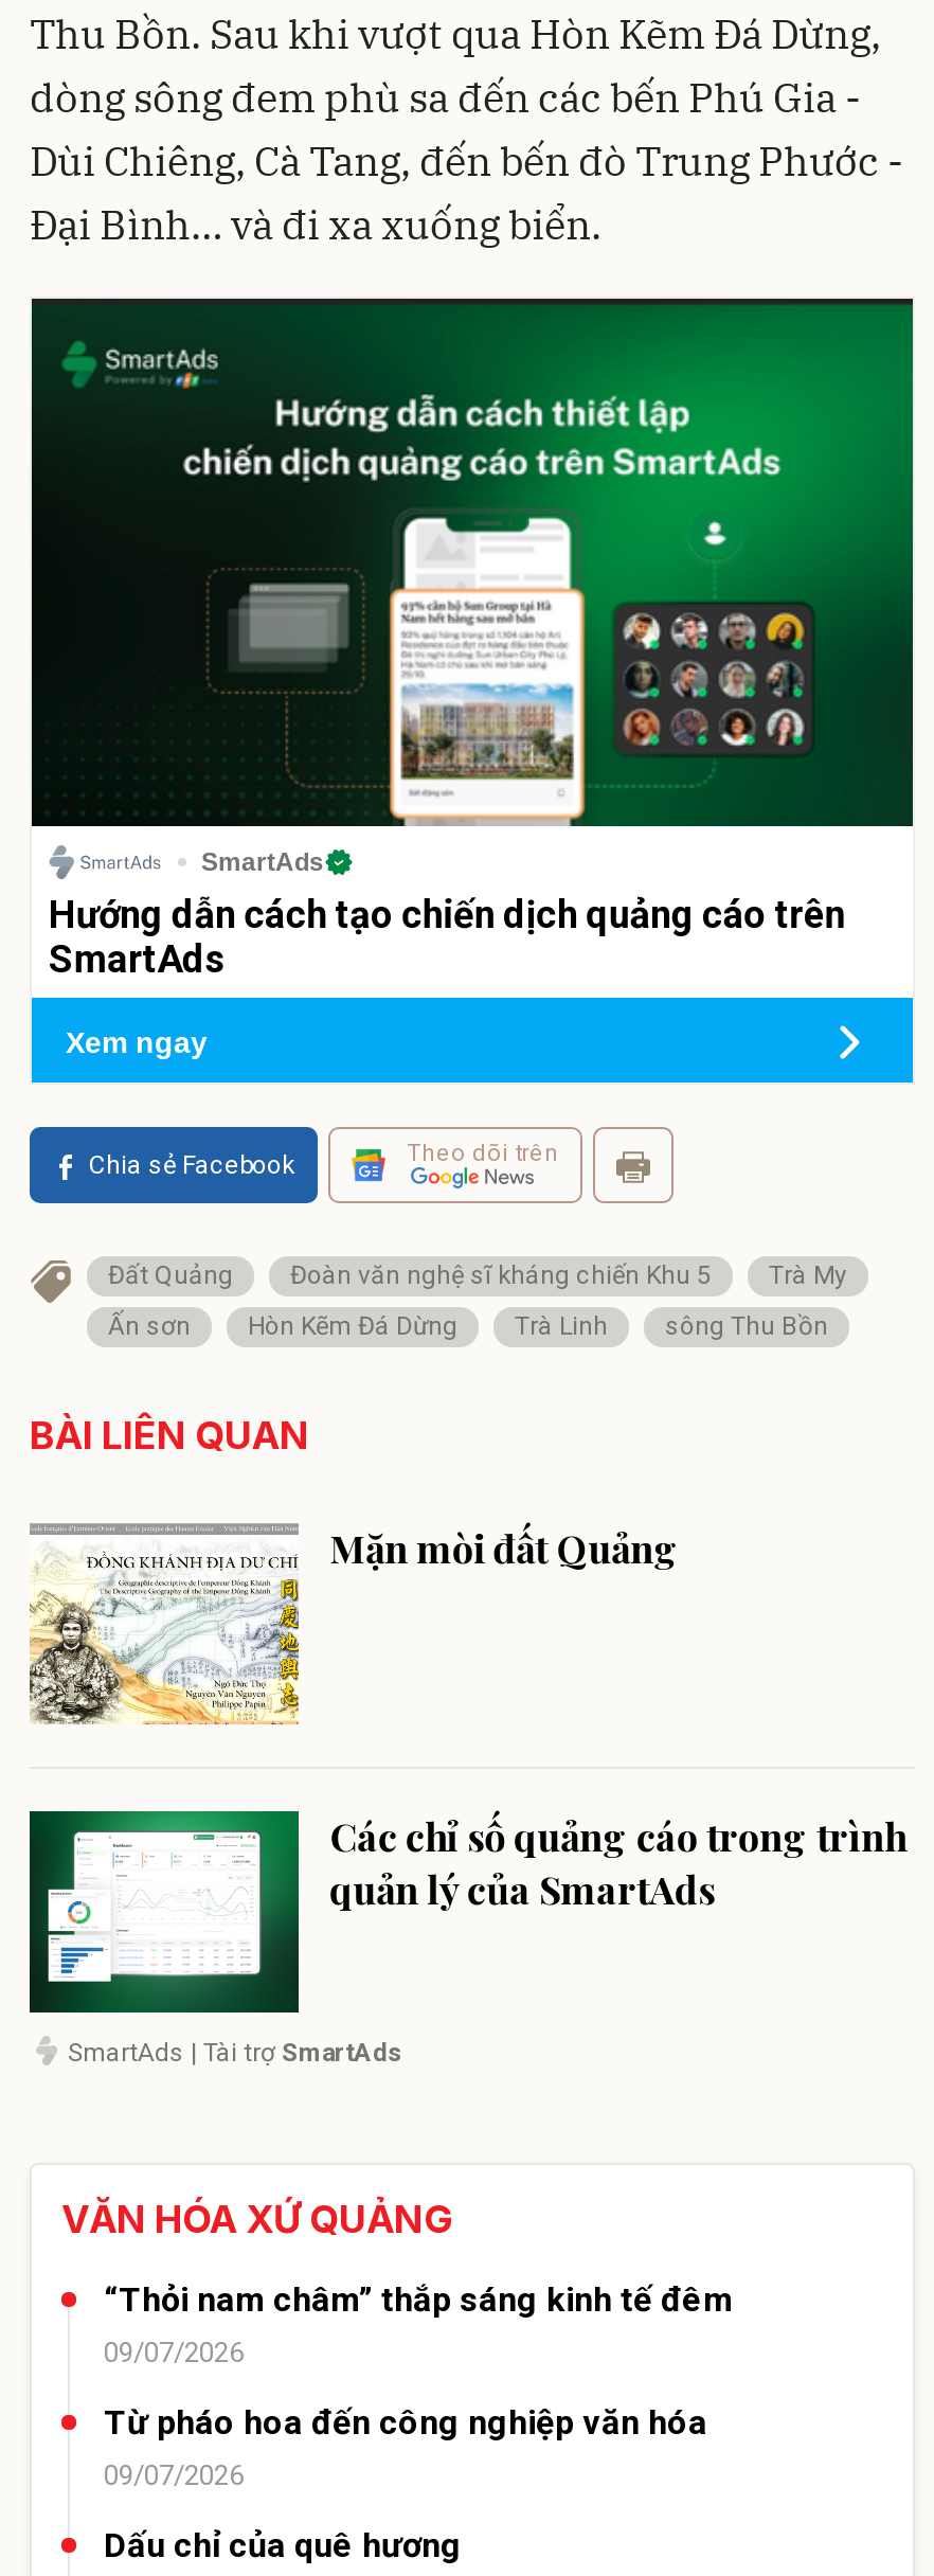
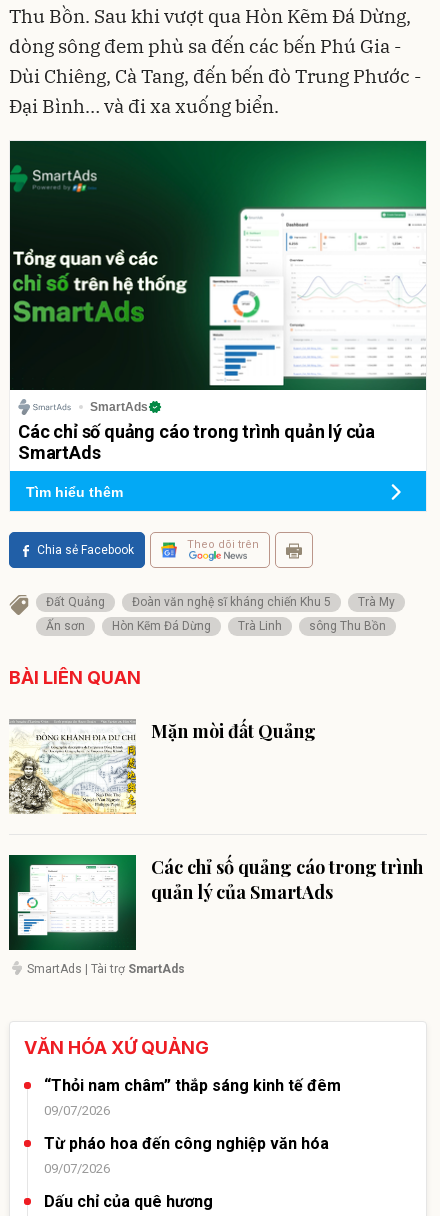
[32,341,915,937] [image] | Hướng dẫn cách tạo chiến dịch quảng cáo trên -> [10,162,426,442] [image] | Các chỉ số quảng cáo trong trình quản lý của
[66,1025,208,1059] Xem ngay -> [26,484,123,500] Tìm hiểu thêm

